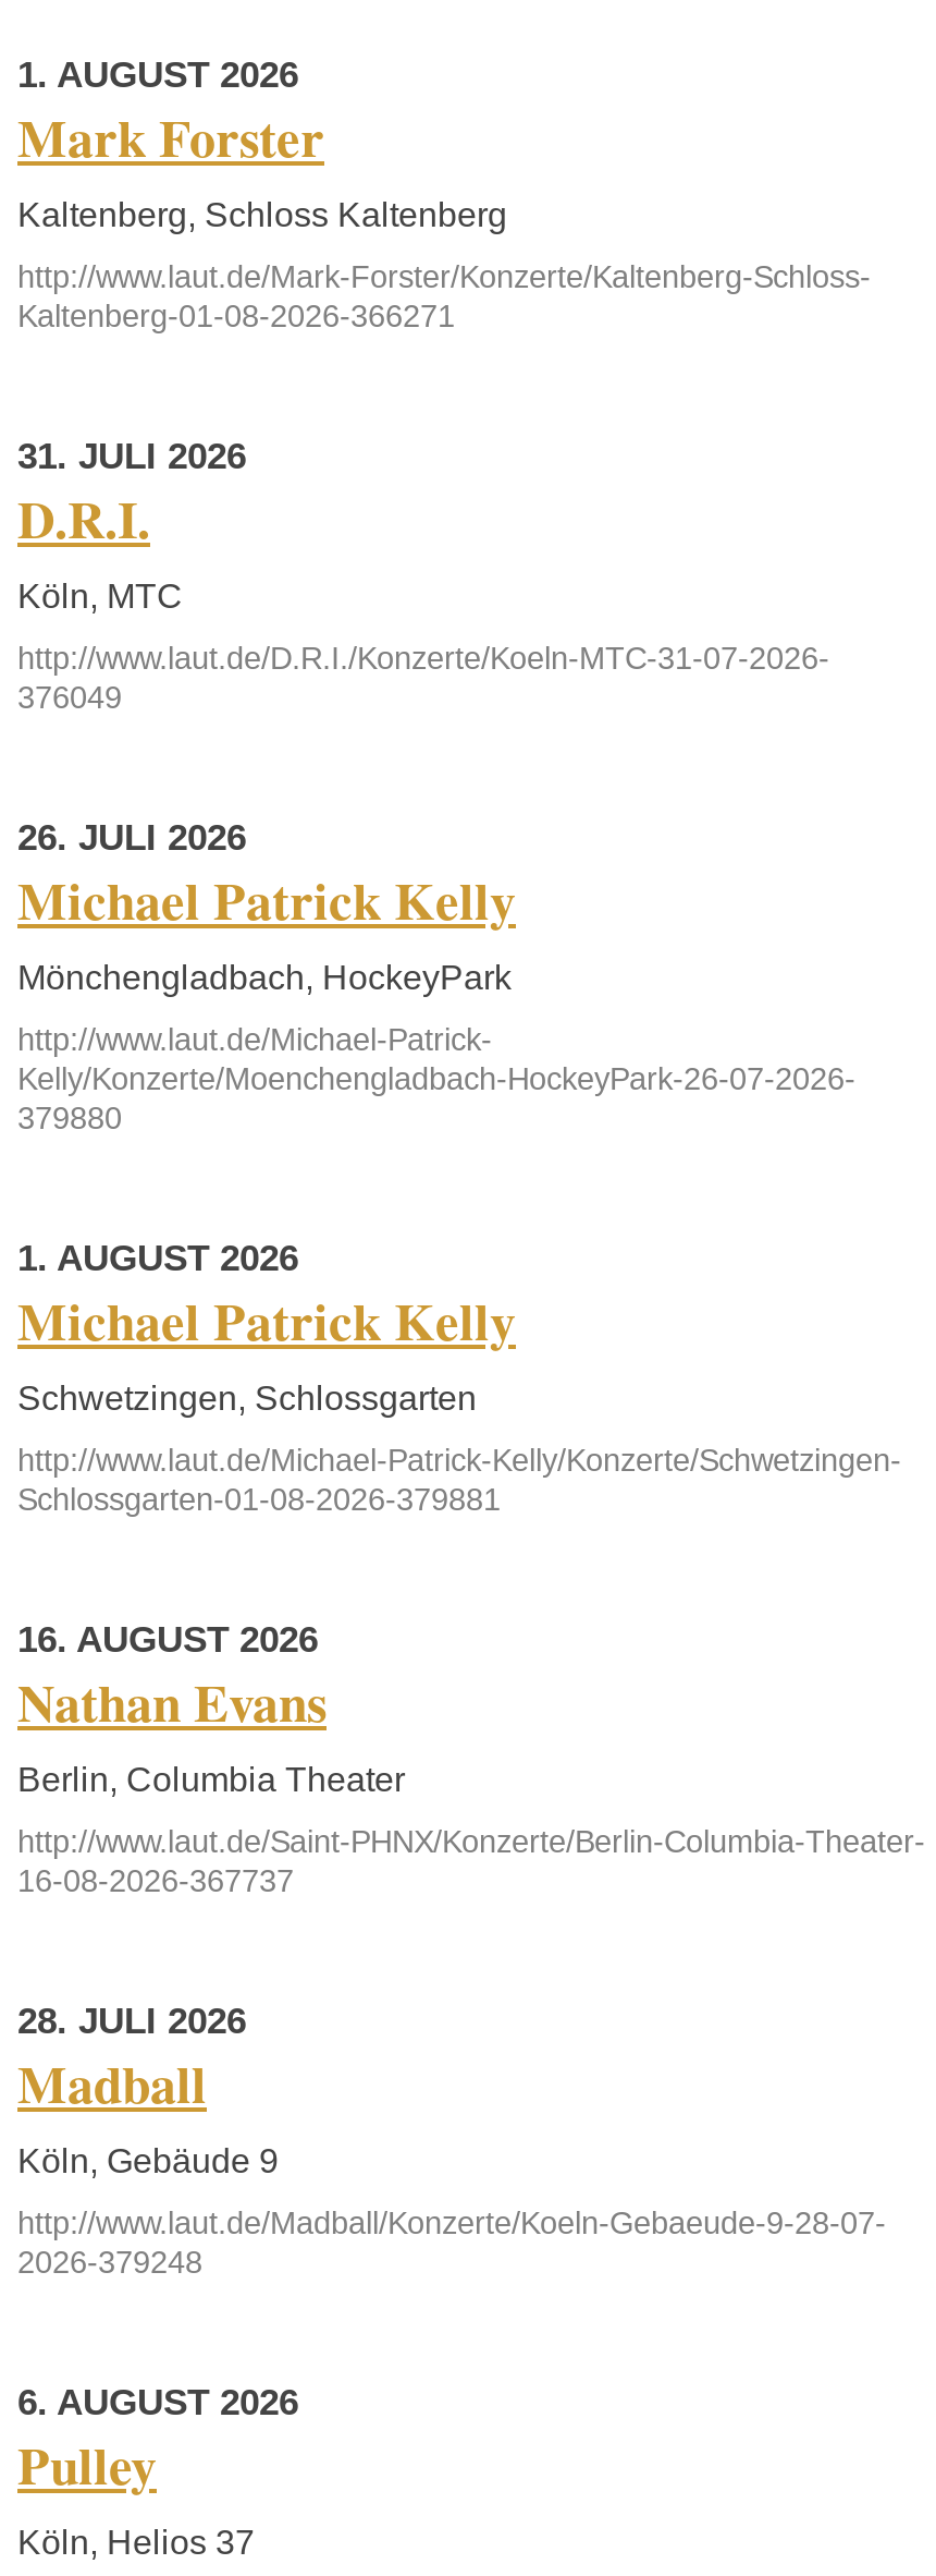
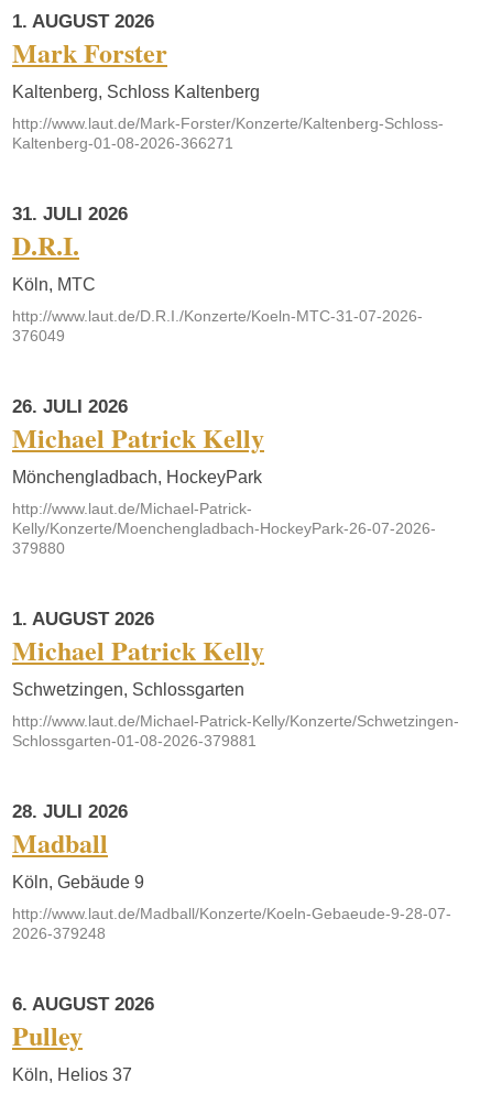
[17,1619,925,1898] 16. AUGUST 2026 | Nathan Evans | Berlin, Columbia Theater | http://www.laut.de/Saint-PHNX/Konzerte/Berlin-Columbia-Theater- | 16-08-2026-367737 -> none

